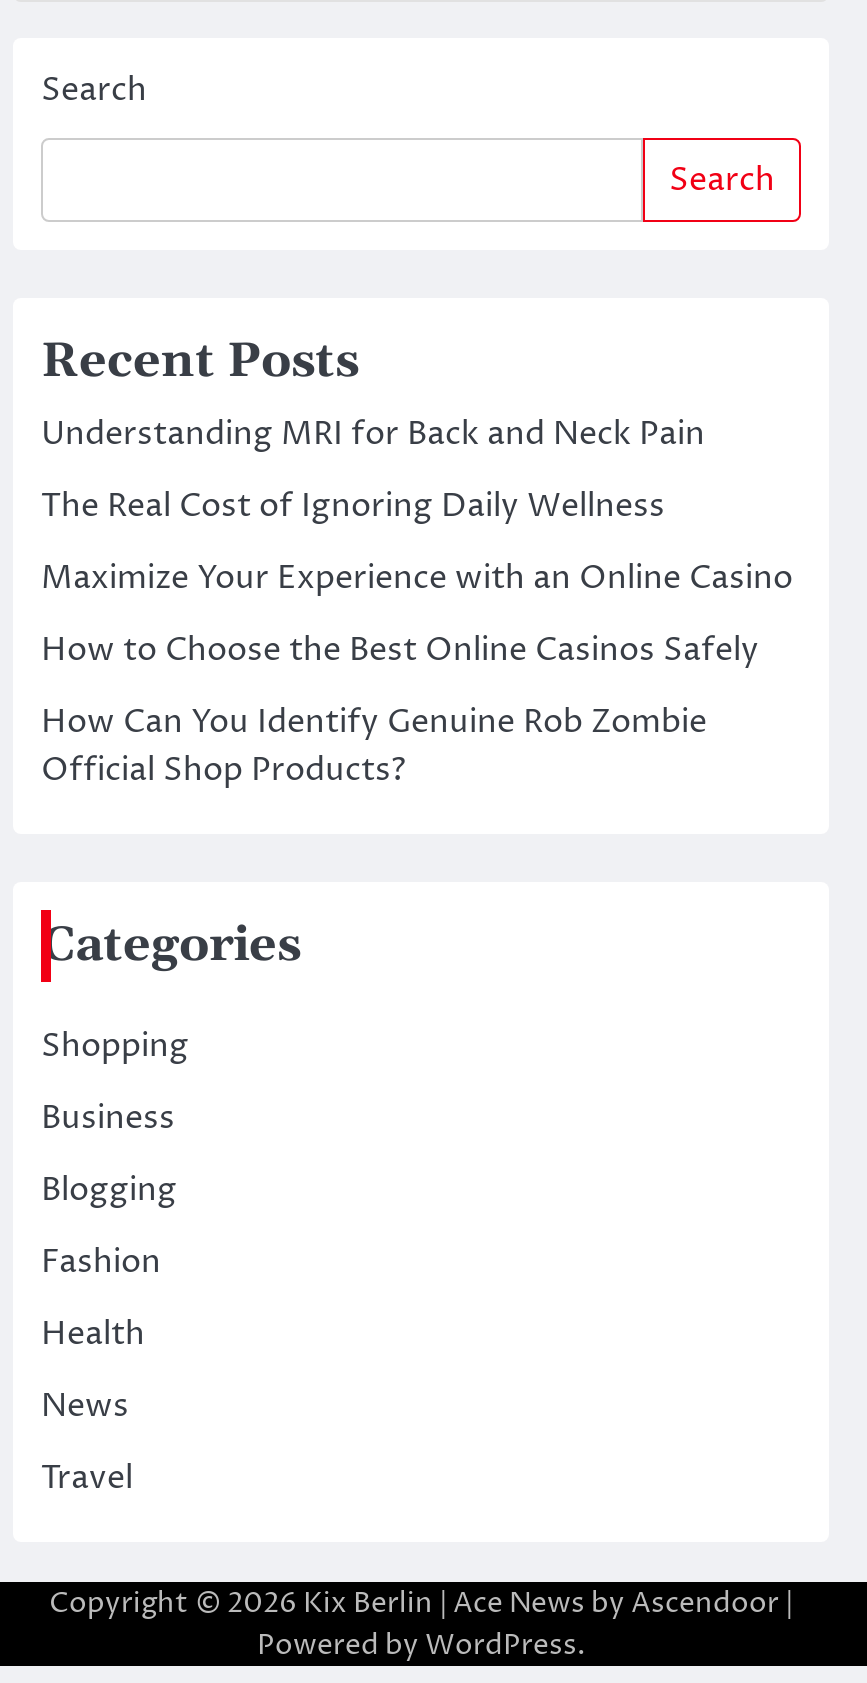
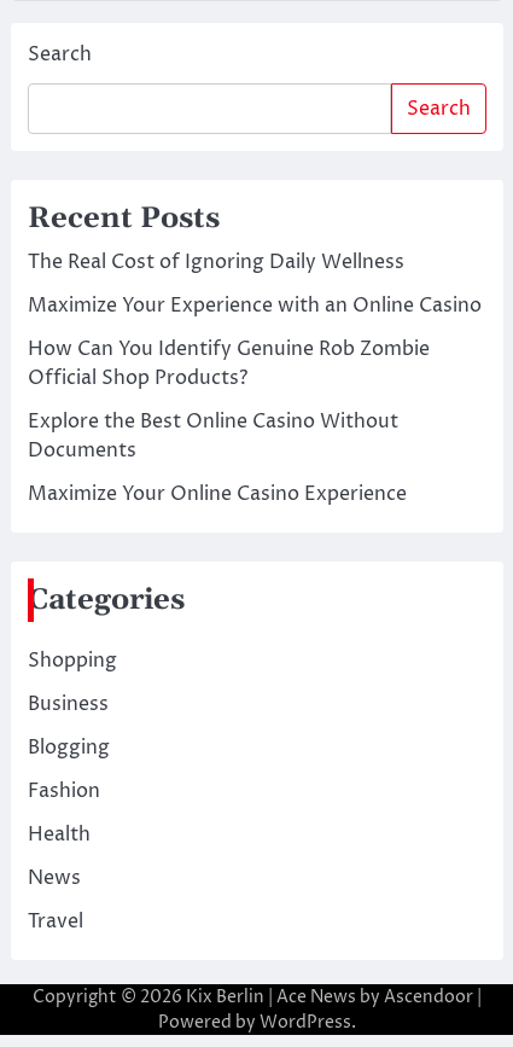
[41,413,705,457] Understanding MRI for Back and Neck Pain -> none
moved [41,485,793,601] -> [28,249,482,319]: The Real Cost of Ignoring Daily Wellness | Maximize Your Experience with an Online Casino
[41,629,759,673] How to Choose the Best Online Casinos Safely -> none
moved [41,701,707,793] -> [28,336,430,392]: How Can You Identify Genuine Rob Zombie | Official Shop Products?
none -> [28,409,407,508] Explore the Best Online Casino Without | Documents | Maximize Your Online Casino Experience

